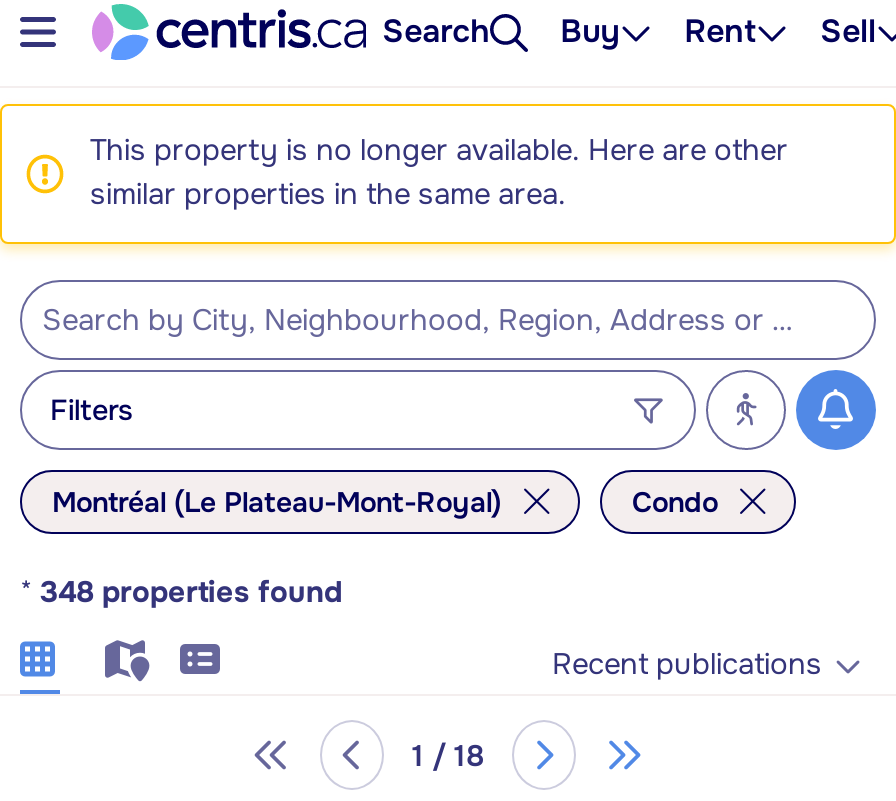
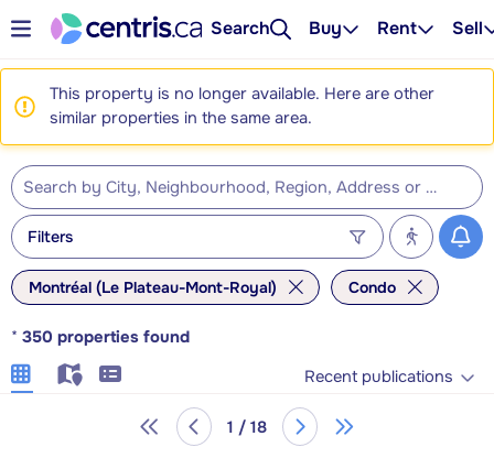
[20,574,342,612] * 348 properties found -> [11,327,190,348] * 350 properties found

